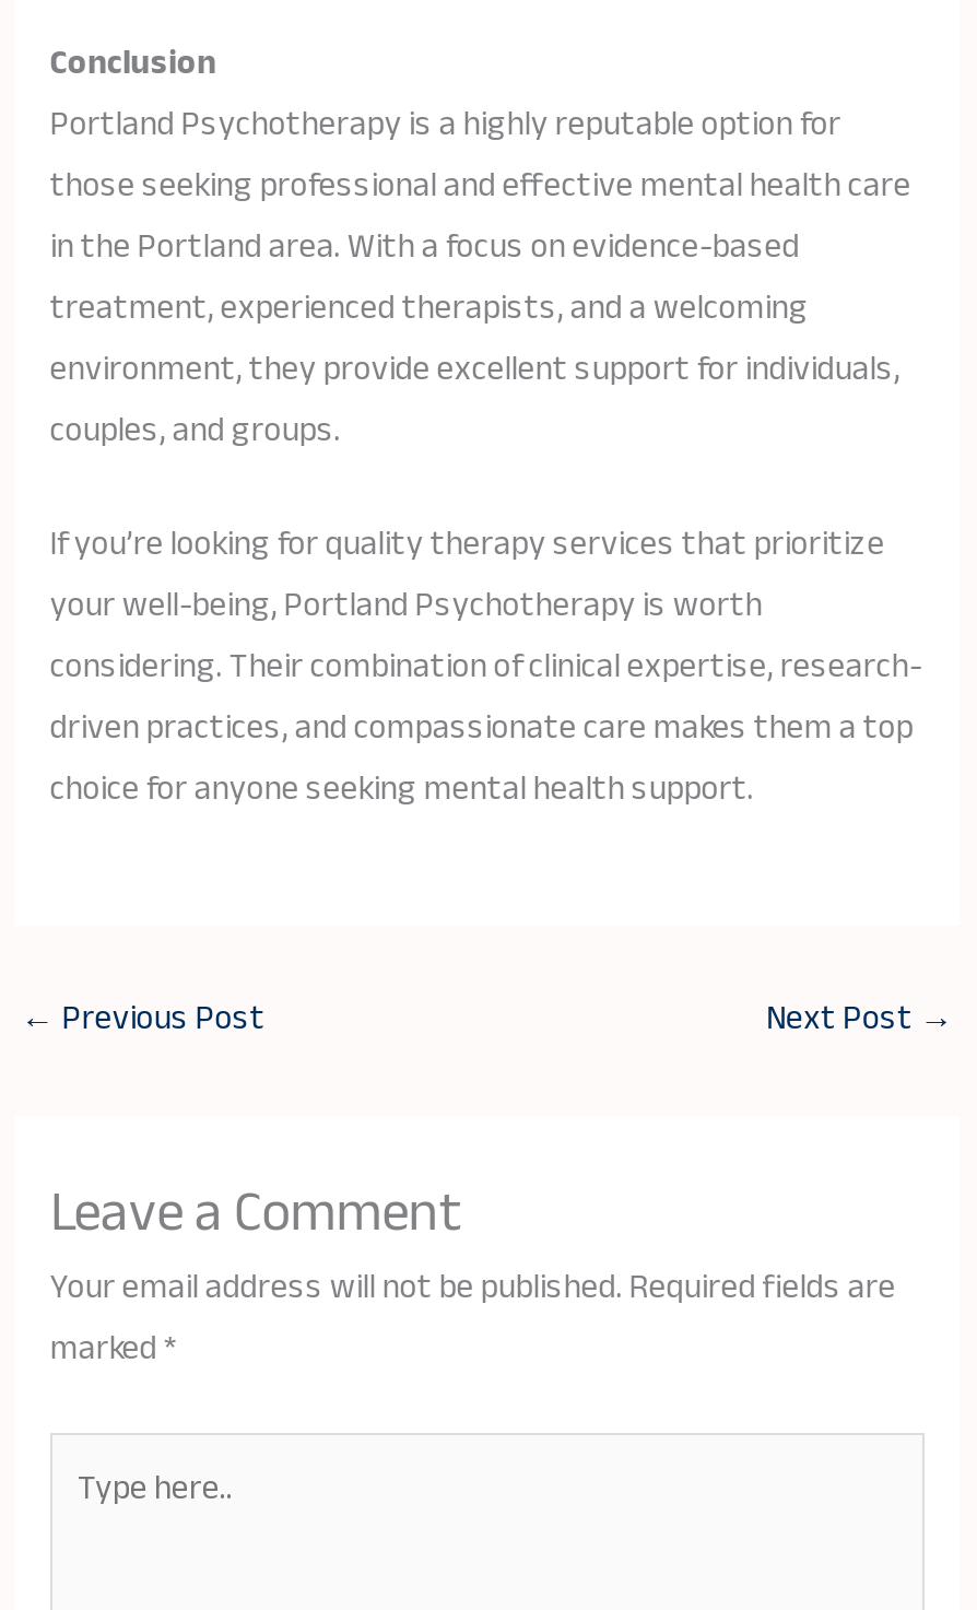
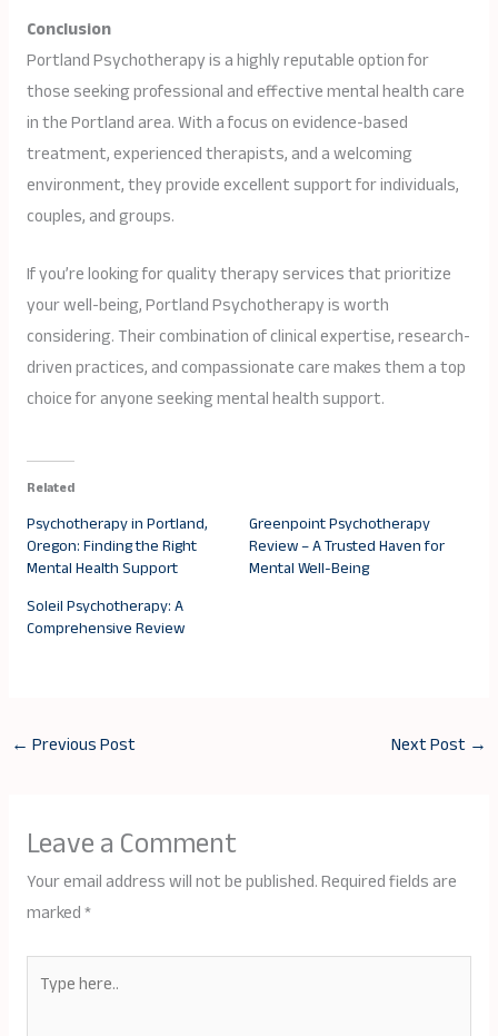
none -> [27,475,208,583] Related | Psychotherapy in Portland, | Oregon: Finding the Right | Mental Health Support
none -> [27,508,445,643] Greenpoint Psychotherapy | Review – A Trusted Haven for | Mental Well-Being | Soleil Psychotherapy: A | Comprehensive Review

